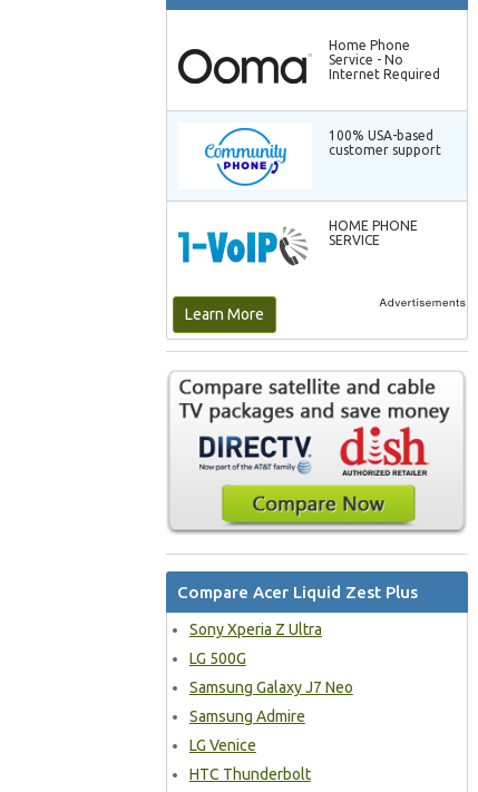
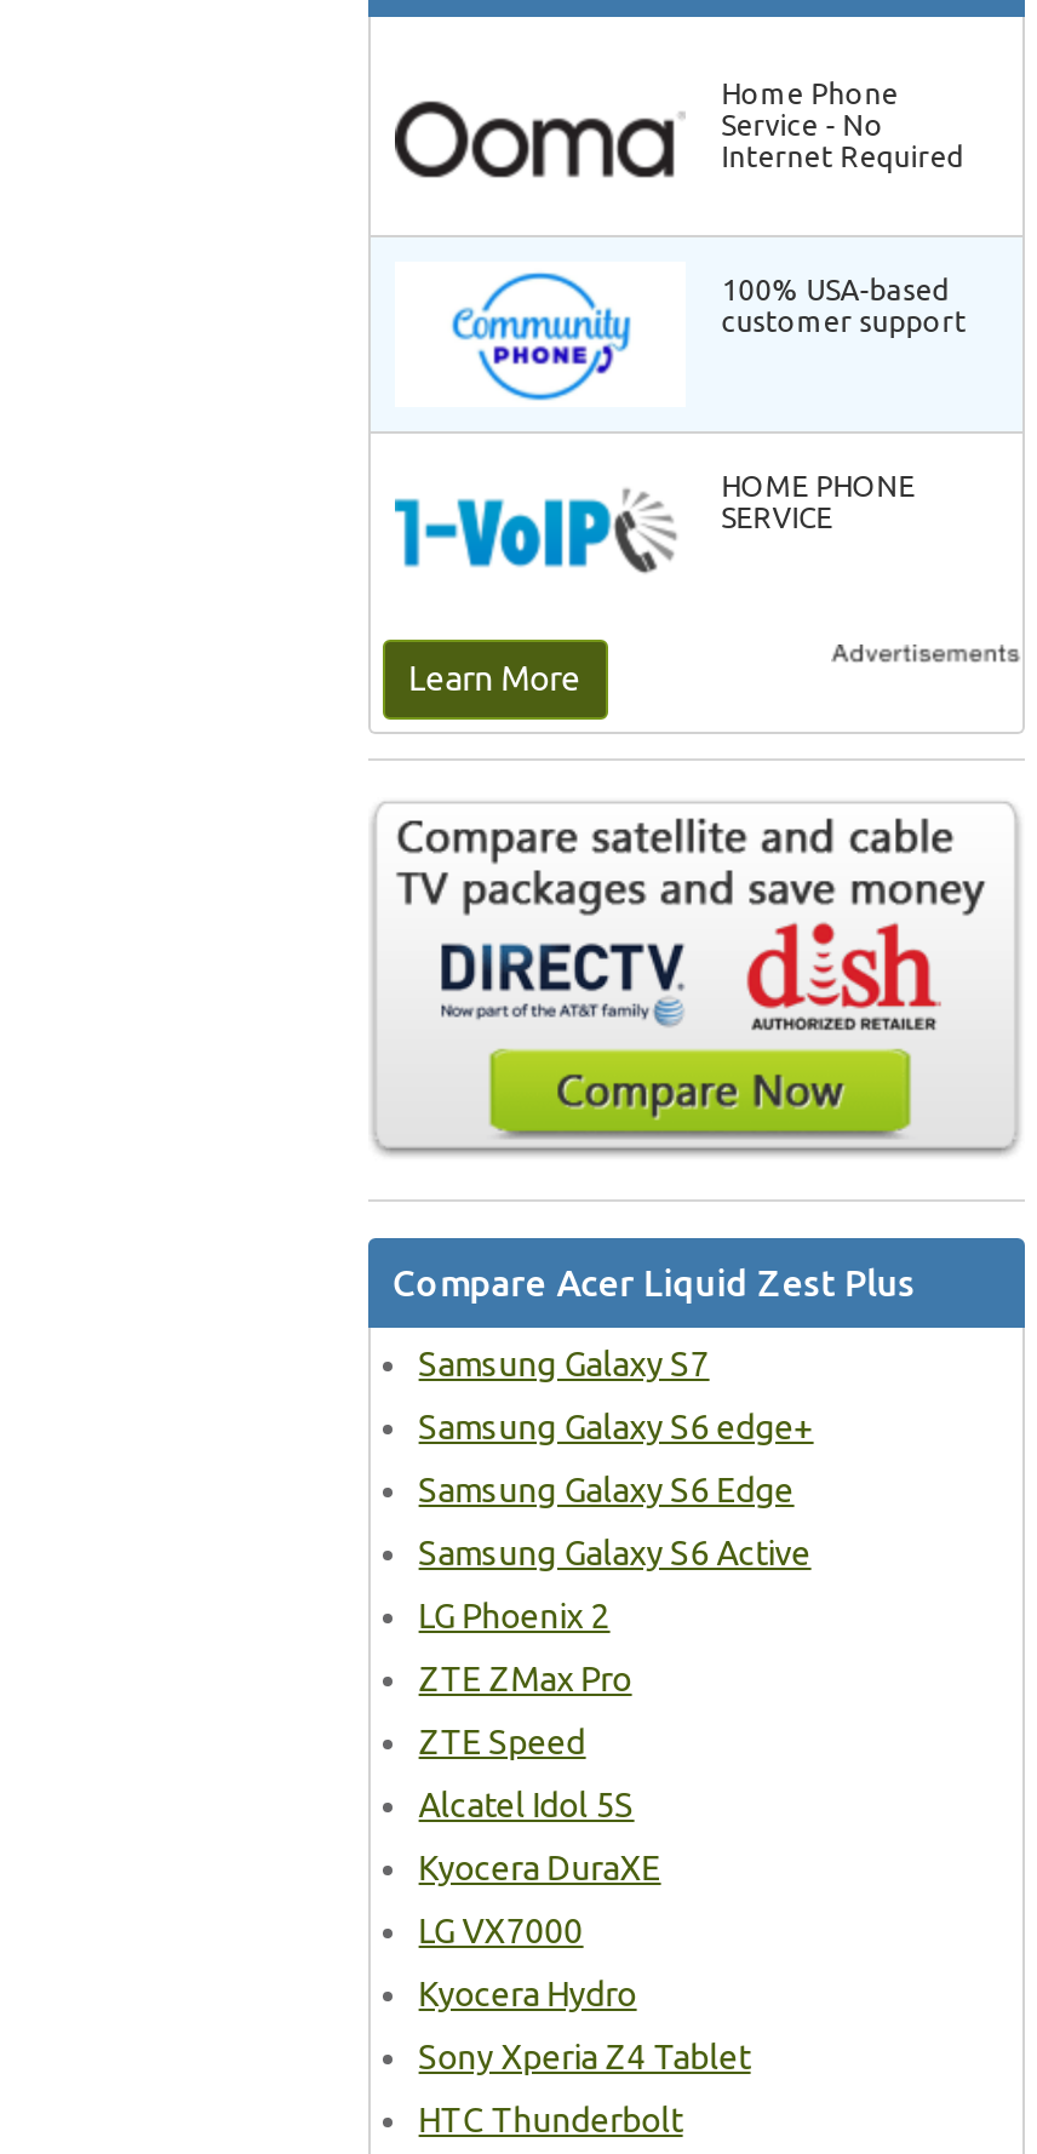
[189,621,353,754] Sony Xperia Z Ultra | LG 500G | Samsung Galaxy J7 Neo | Samsung Admire | LG Venice -> [419,1345,814,2077] Samsung Galaxy S7 | Samsung Galaxy S6 edge+ | Samsung Galaxy S6 Edge | Samsung Galaxy S6 Active | LG Phoenix 2 | ZTE ZMax Pro | ZTE Speed | Alcatel Idol 5S | Kyocera DuraXE | LG VX7000 | Kyocera Hydro | Sony Xperia Z4 Tablet

